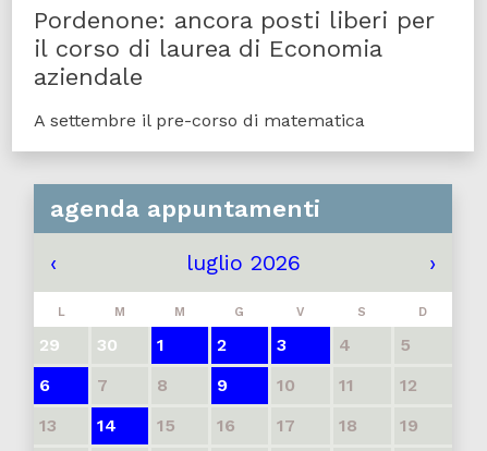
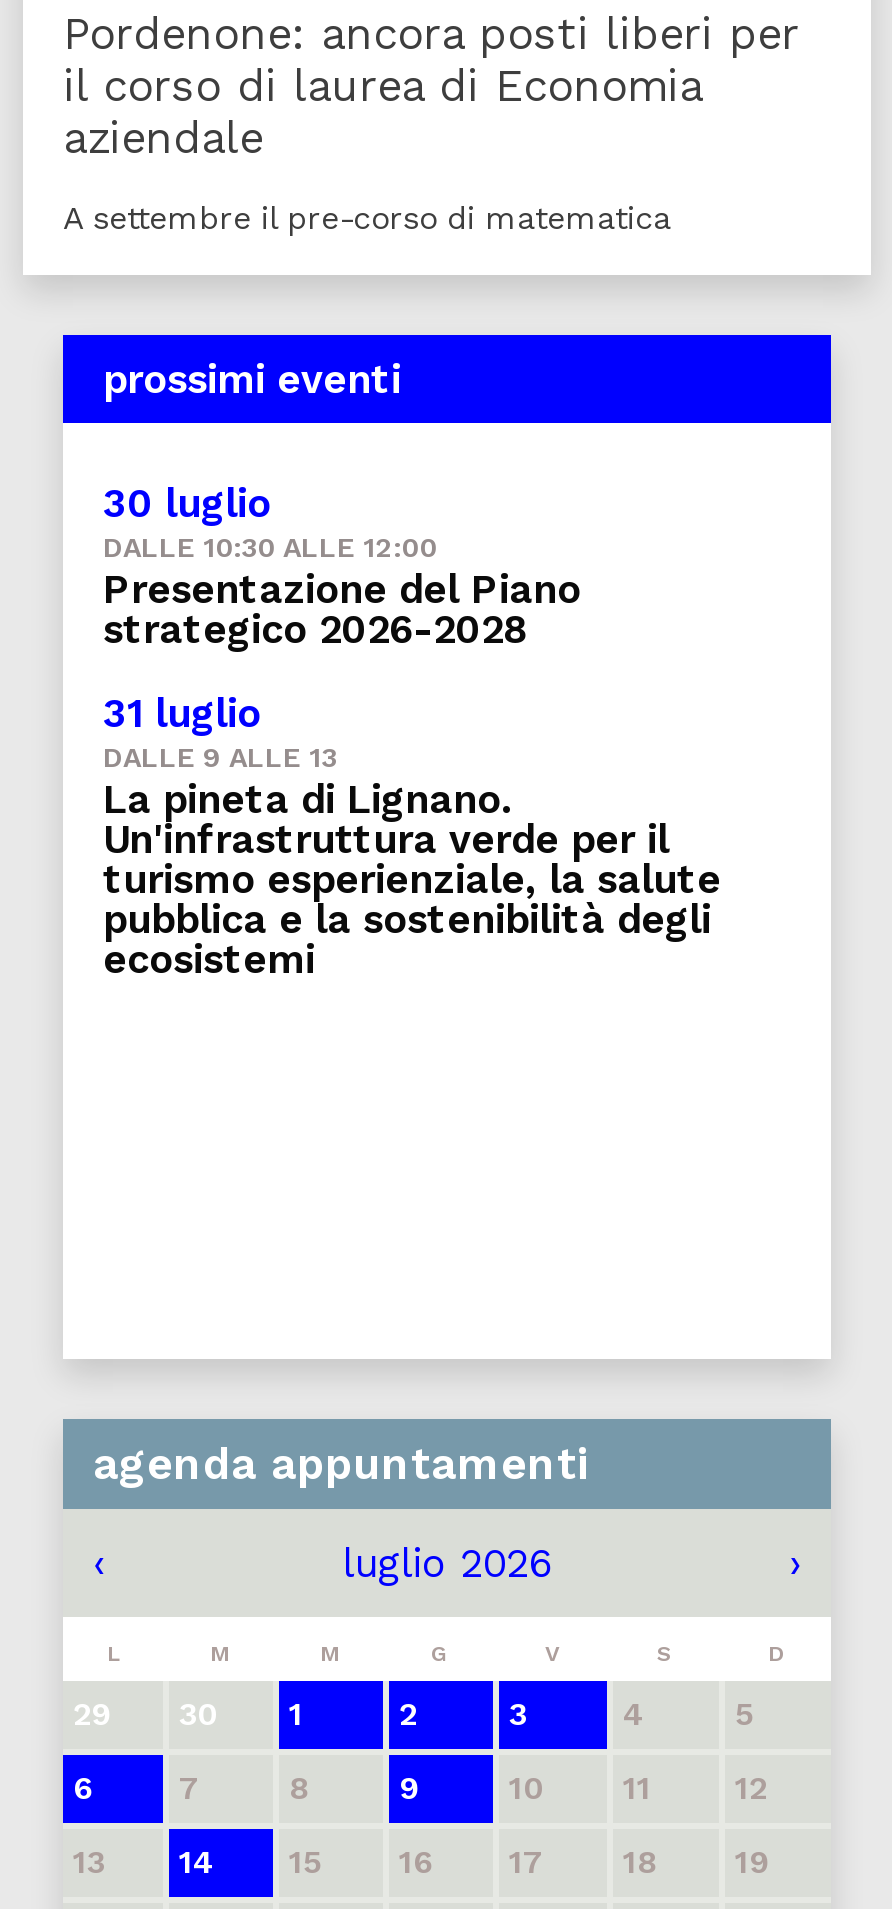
none -> [103,355,721,983] prossimi eventi | 30 luglio | DALLE 10:30 ALLE 12:00 | Presentazione del Piano | strategico 2026-2028 | 31 luglio | DALLE 9 ALLE 13 | La pineta di Lignano. | Un'infrastruttura verde per il | turismo esperienziale, la salute | pubblica e la sostenibilità degli | ecosistemi

